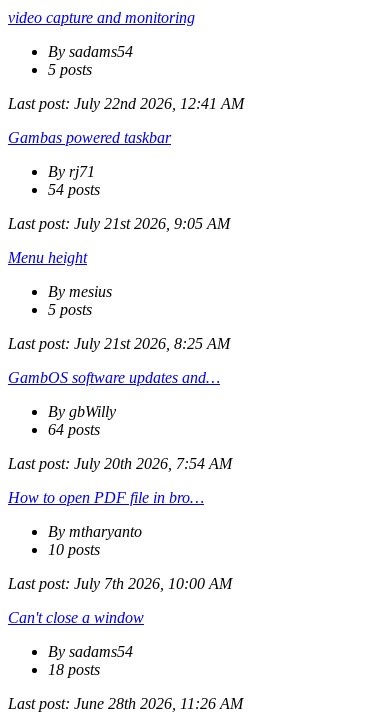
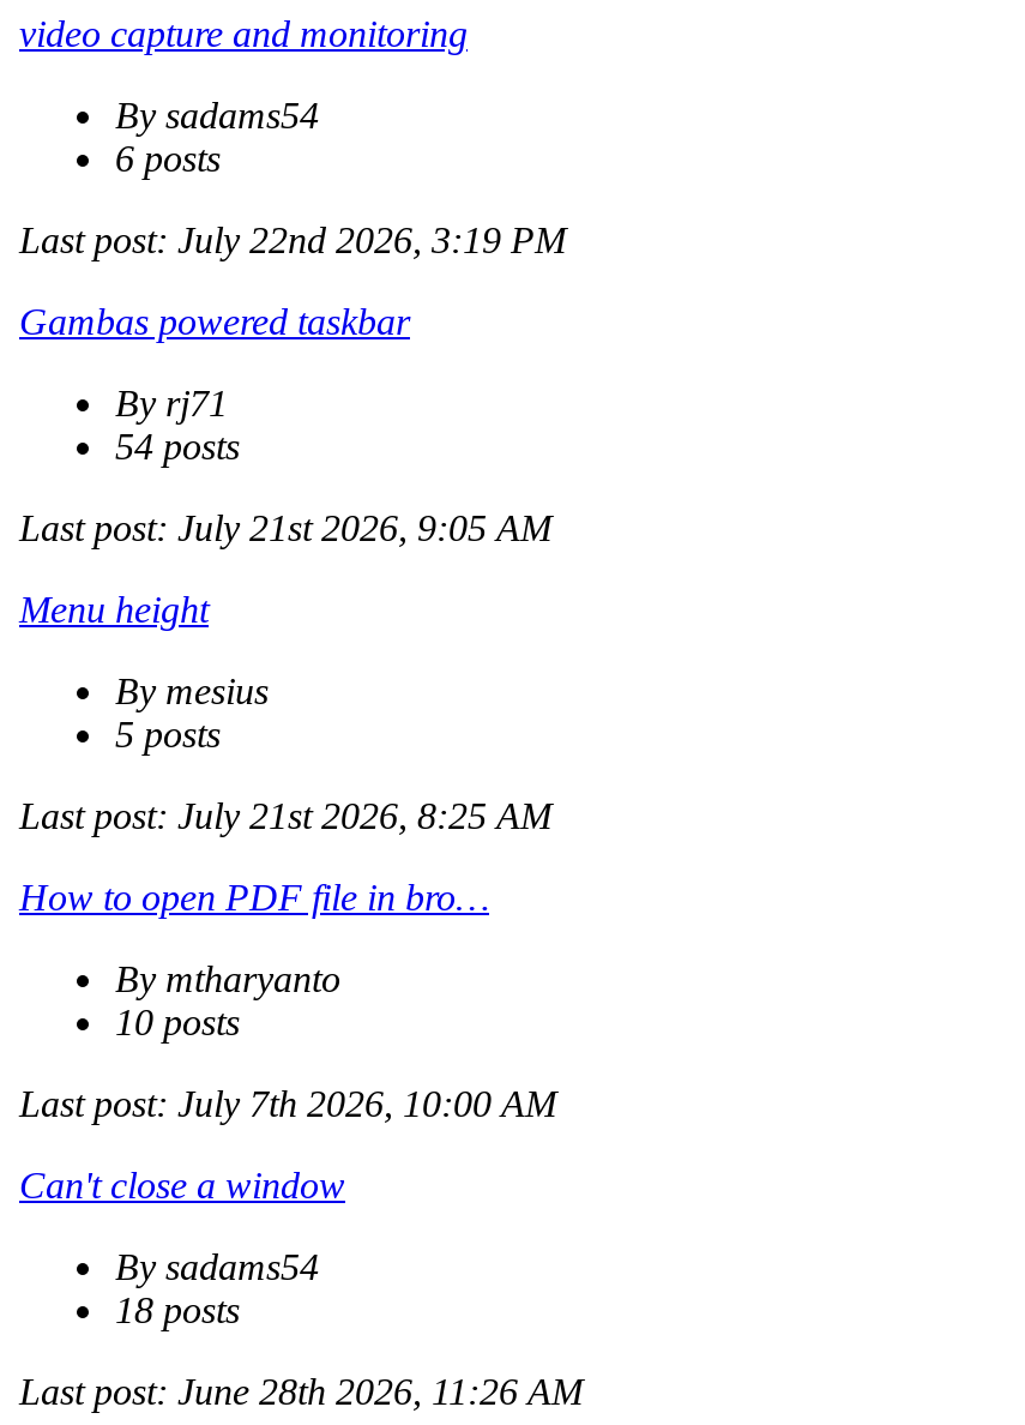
[48,61,92,78] 5 posts -> [115,137,221,178] 6 posts
[8,95,244,112] Last post: July 22nd 2026, 12:41 AM -> [19,219,566,260] Last post: July 22nd 2026, 3:19 PM
[8,369,232,472] GambOS software updates and… | By gbWilly | 64 posts | Last post: July 20th 2026, 7:54 AM -> none

